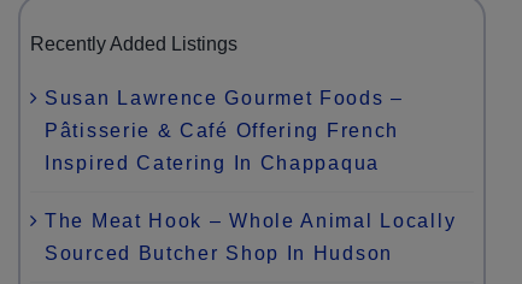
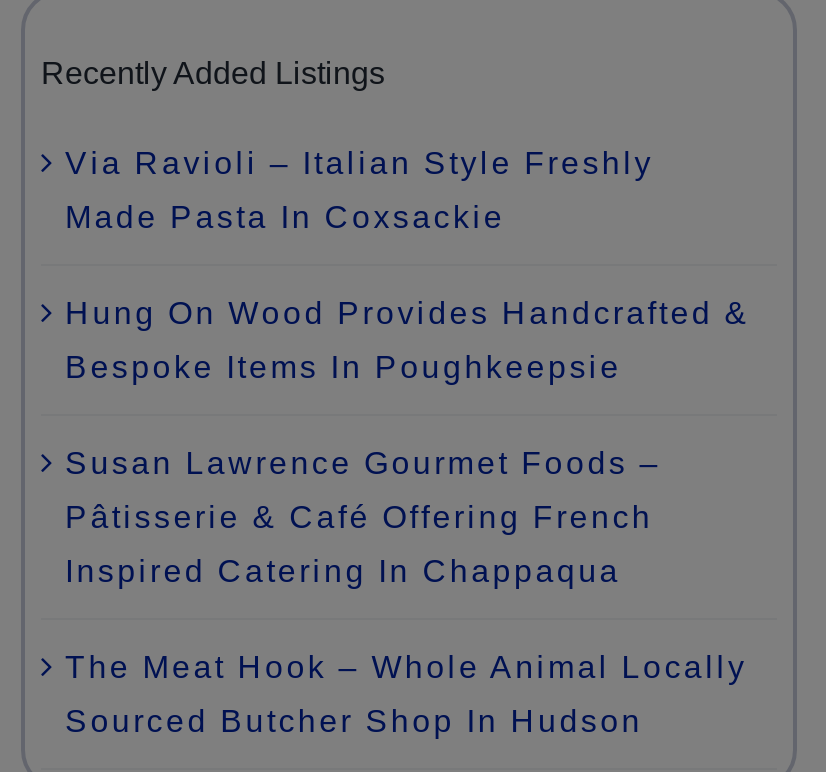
none -> [65,146,750,384] Via Ravioli – Italian Style Freshly | Made Pasta In Coxsackie | Hung On Wood Provides Handcrafted & | Bespoke Items In Poughkeepsie

